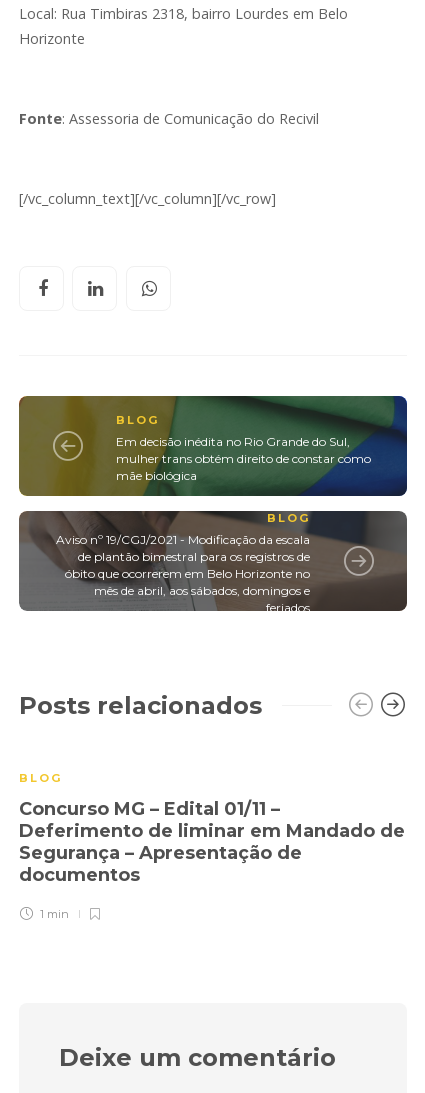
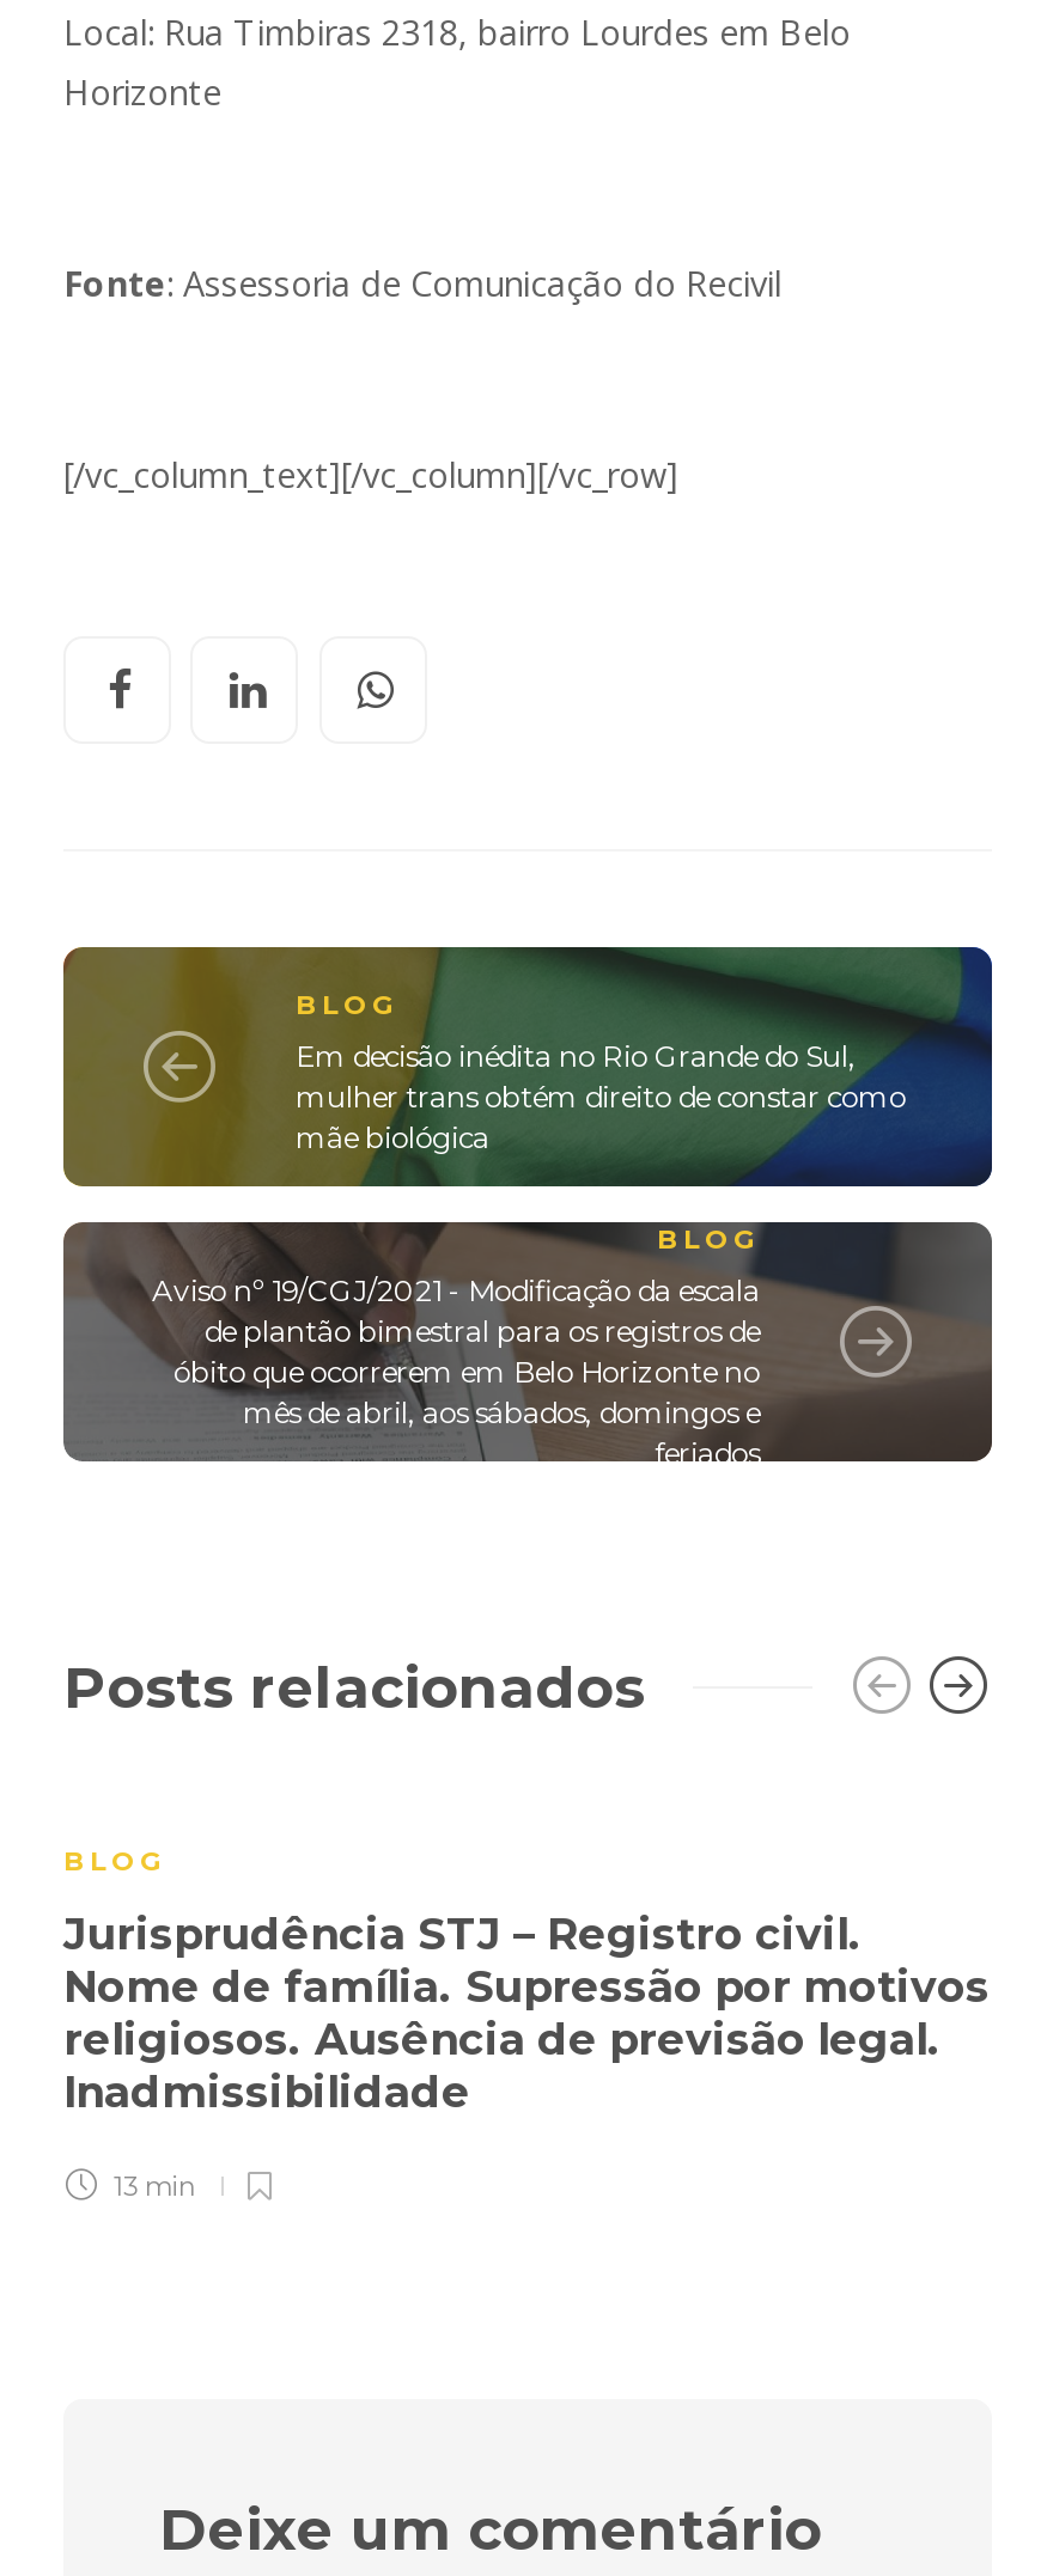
[19,798,405,886] Concurso MG – Edital 01/11 – | Deferimento de liminar em Mandado de | Segurança – Apresentação de | documentos -> [63,1908,990,2119] Jurisprudência STJ – Registro civil. | Nome de família. Supressão por motivos | religiosos. Ausência de previsão legal. | Inadmissibilidade
[37,907,69,921] 1 min -> [106,2169,197,2203] 13 min

